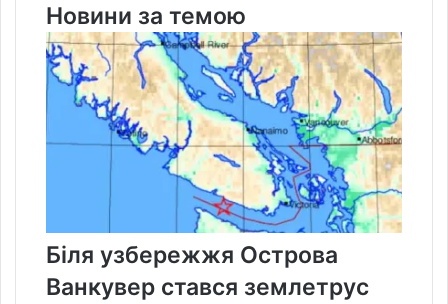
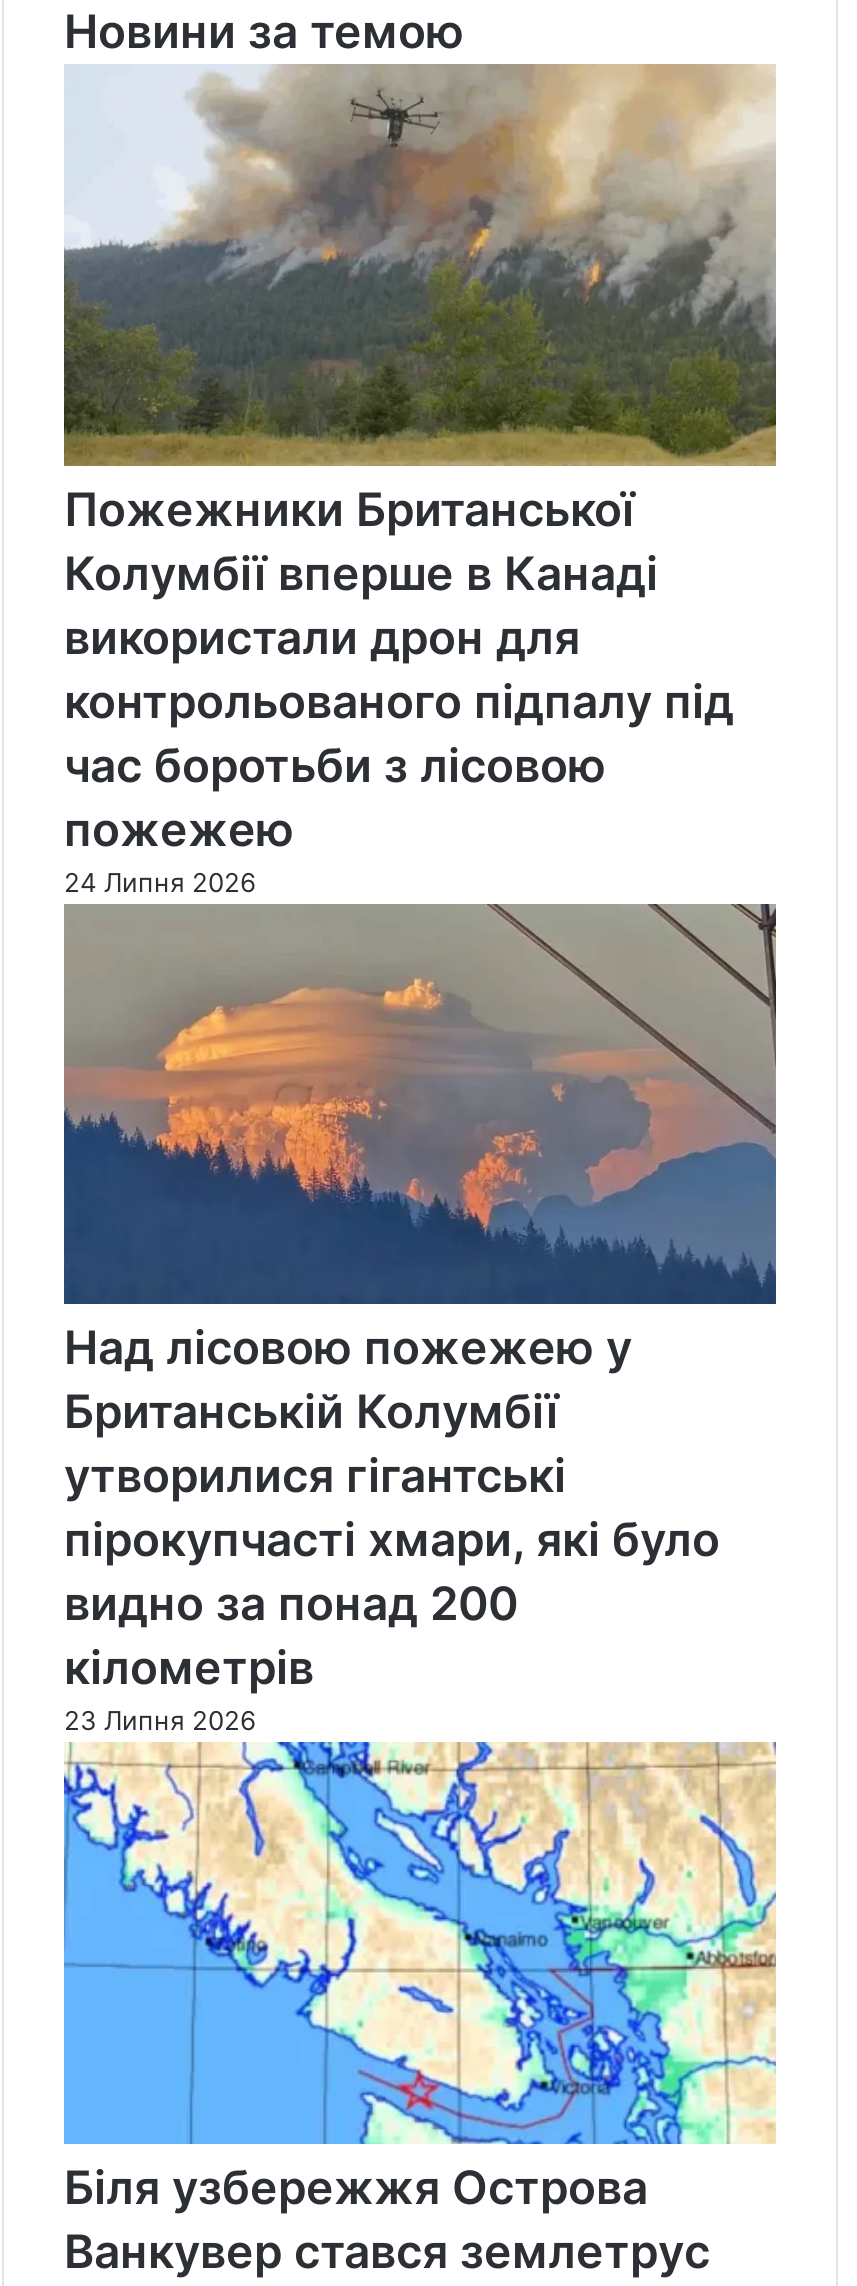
none -> [62,64,778,897] [image] | Пожежники Британської | Колумбії вперше в Канаді | використали дрон для | контрольованого підпалу під | час боротьби з лісовою | пожежею | 24 Липня 2026
none -> [62,902,778,1737] [image] | Над лісовою пожежею у | Британській Колумбії | утворилися гігантські | пірокупчасті хмари, які було | видно за понад 200 | кілометрів | 23 Липня 2026

